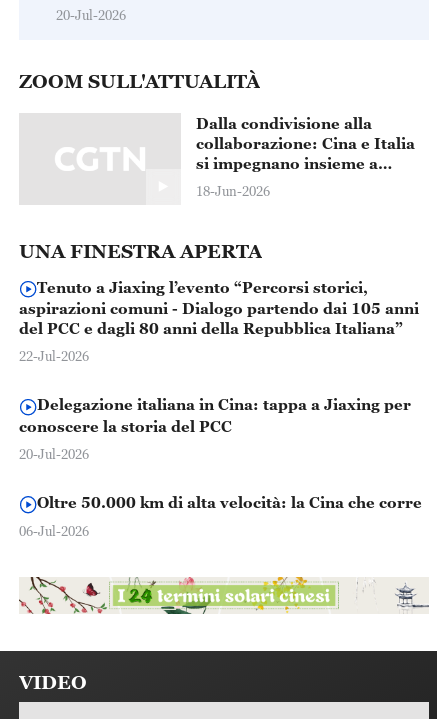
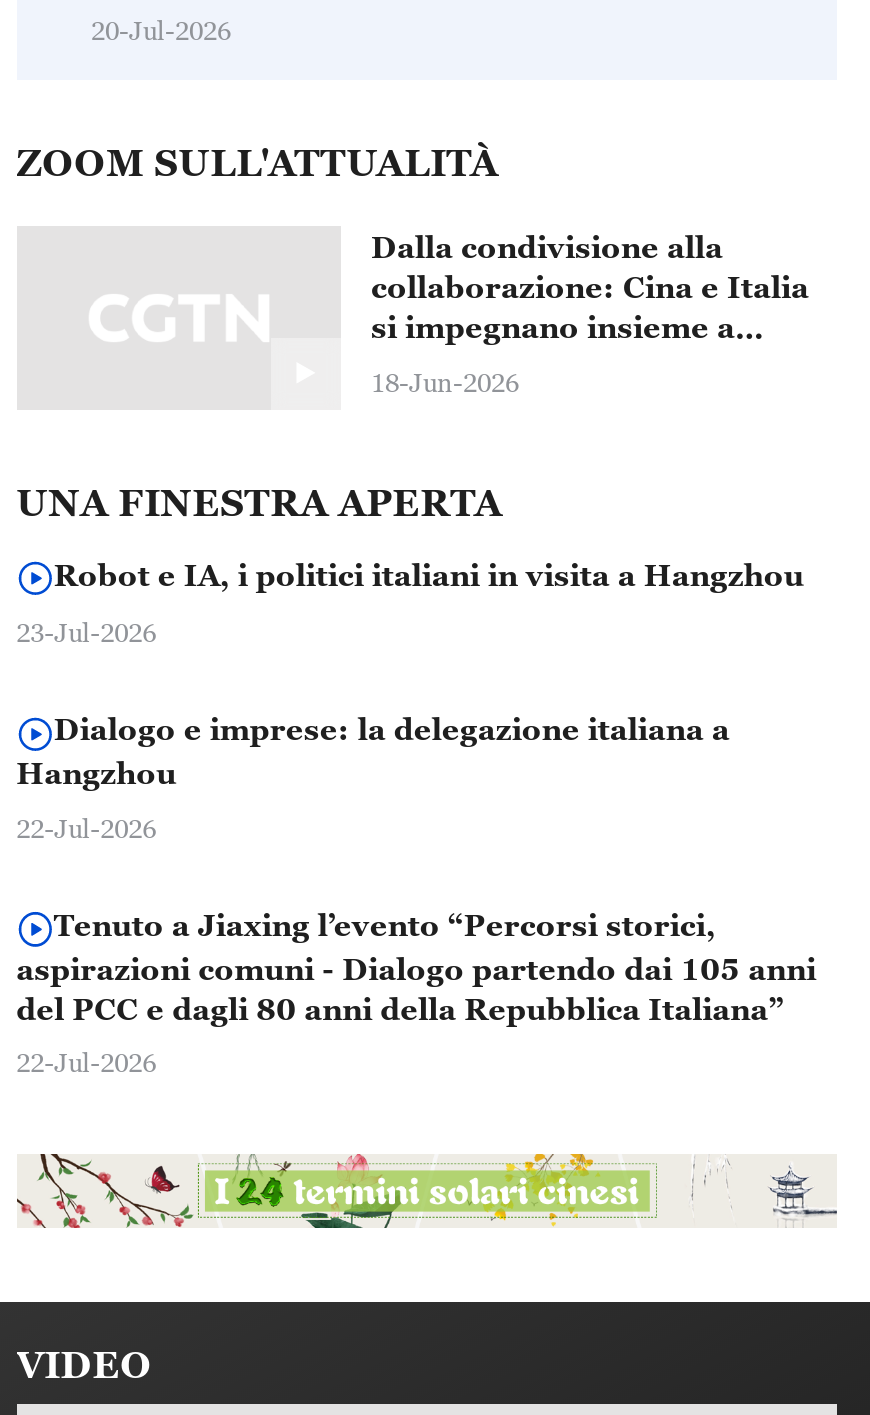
none -> [16,555,804,843] Robot e IA, i politici italiani in visita a Hangzhou | 23-Jul-2026 | Dialogo e imprese: la delegazione italiana a | Hangzhou | 22-Jul-2026
moved [19,278,419,364] -> [16,907,816,1079]: Tenuto a Jiaxing l’evento “Percorsi storici, | aspirazioni comuni - Dialogo partendo dai 105 anni | del PCC e dagli 80 anni della Repubblica Italiana” | 22-Jul-2026
[19,395,422,539] Delegazione italiana in Cina: tappa a Jiaxing per | conoscere la storia del PCC | 20-Jul-2026 | Oltre 50.000 km di alta velocità: la Cina che corre | 06-Jul-2026 -> none

